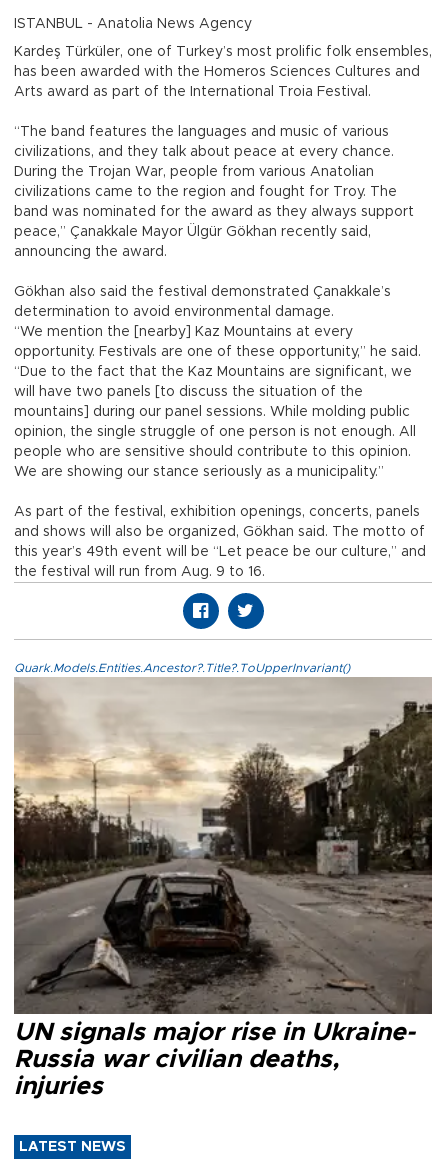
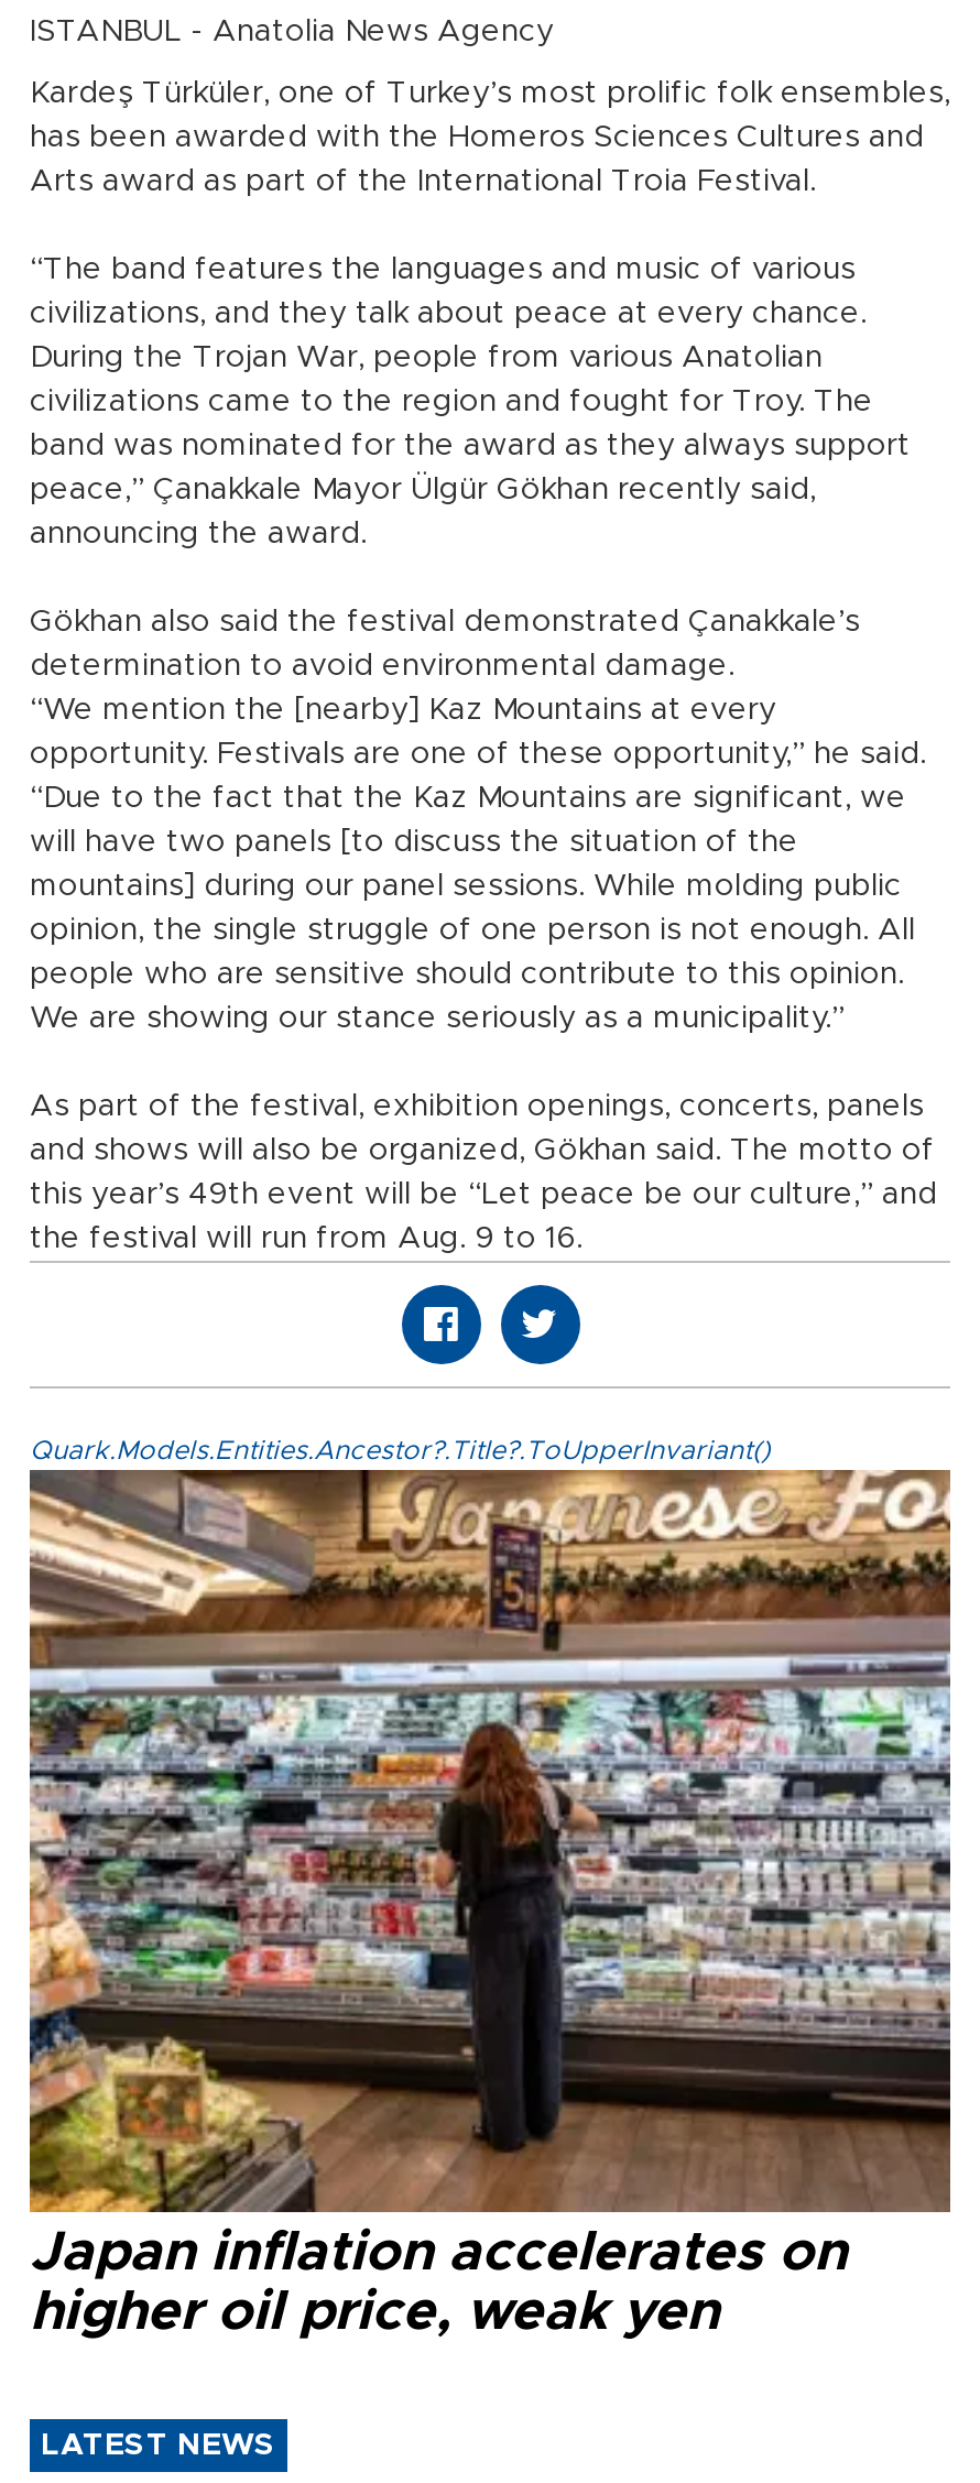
[13,677,433,1099] [image] | UN signals major rise in Ukraine- | Russia war civilian deaths, | injuries -> [28,1470,952,2341] [image] | Japan inflation accelerates on | higher oil price, weak yen

